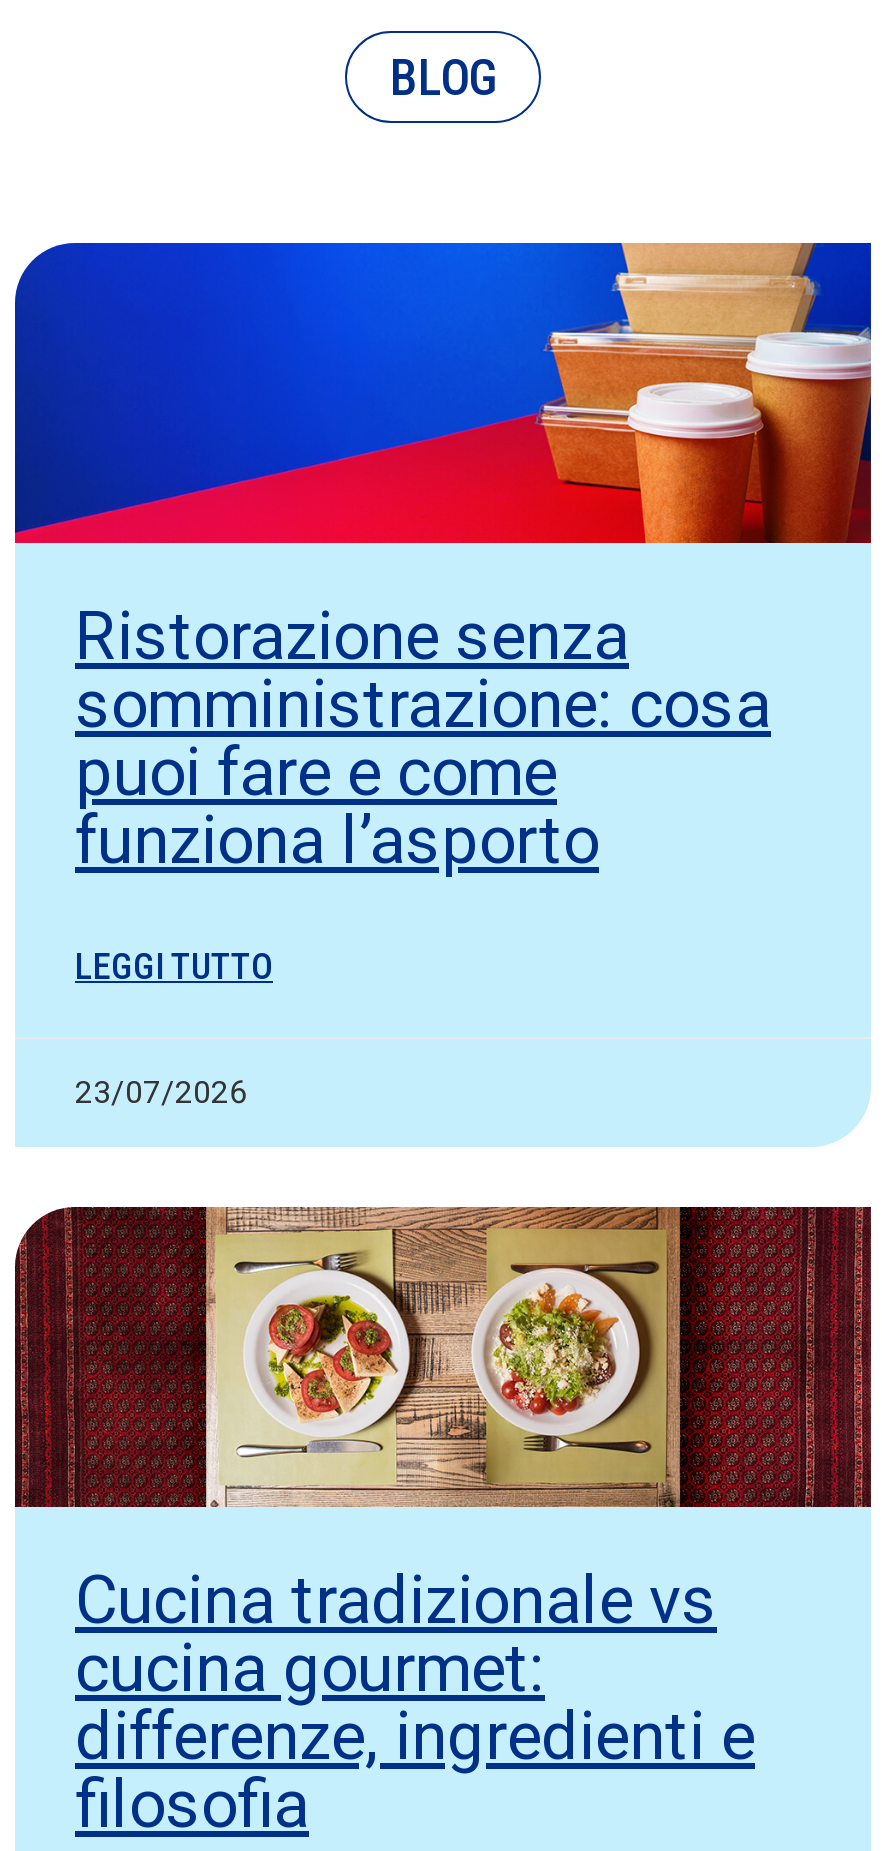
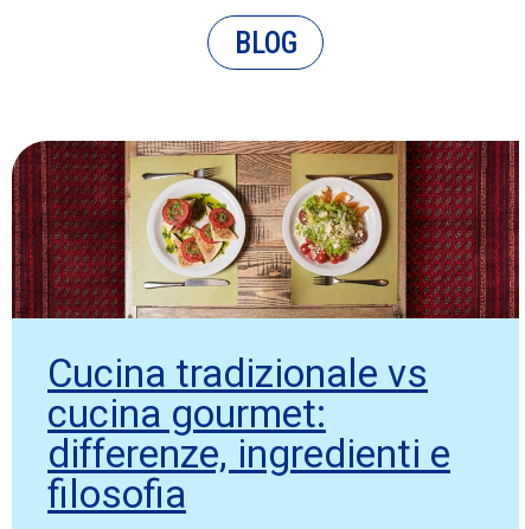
[13,241,873,1111] [image] | Ristorazione senza | somministrazione: cosa | puoi fare e come | funziona l’asporto | LEGGI TUTTO | 23/07/2026 -> none

